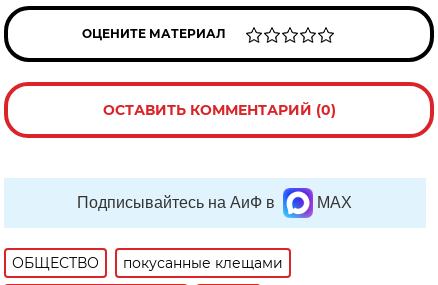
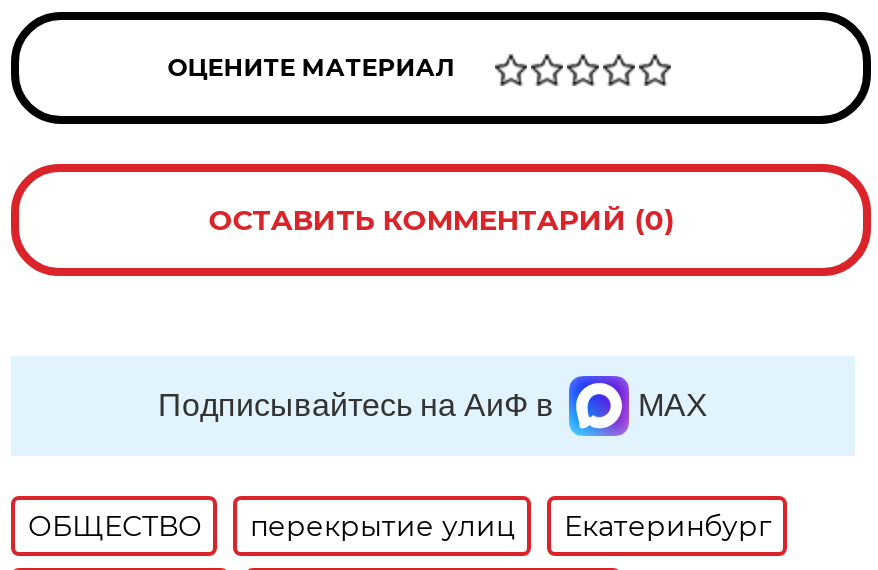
[123,254,283,272] покусанные клещами -> [250,508,772,544] перекрытие улиц | Екатеринбург

